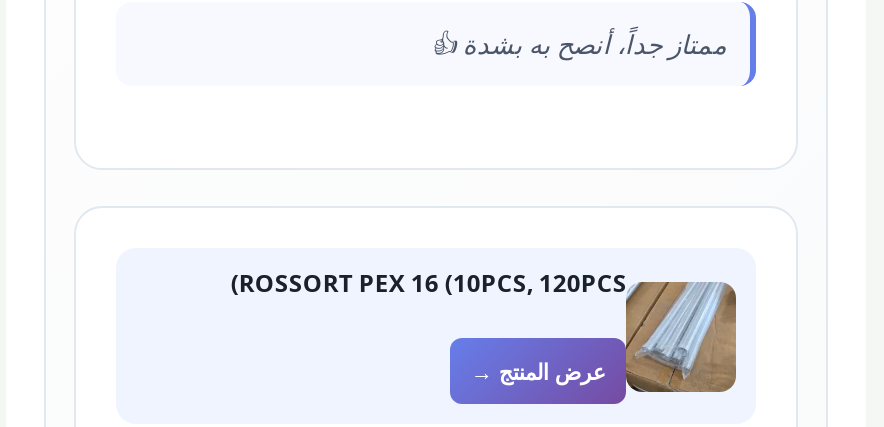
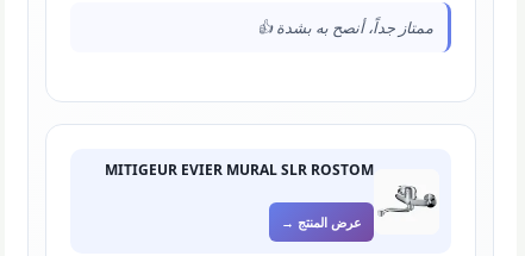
[239,266,738,394] [image] | ROSSORT PEX 16 (10PCS, 120PCS) -> [105,160,439,235] [image] | MITIGEUR EVIER MURAL SLR ROSTOM

